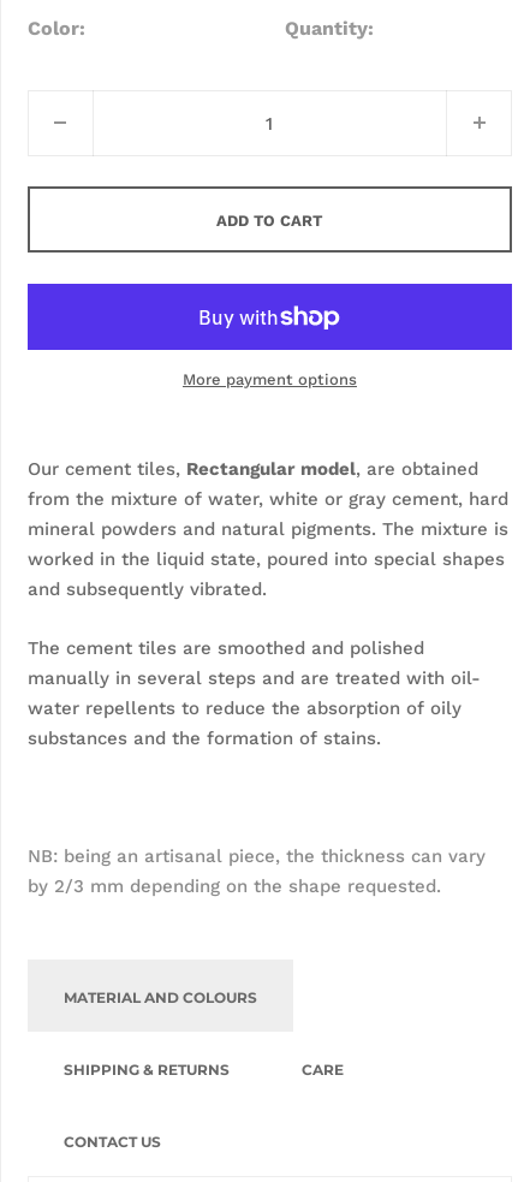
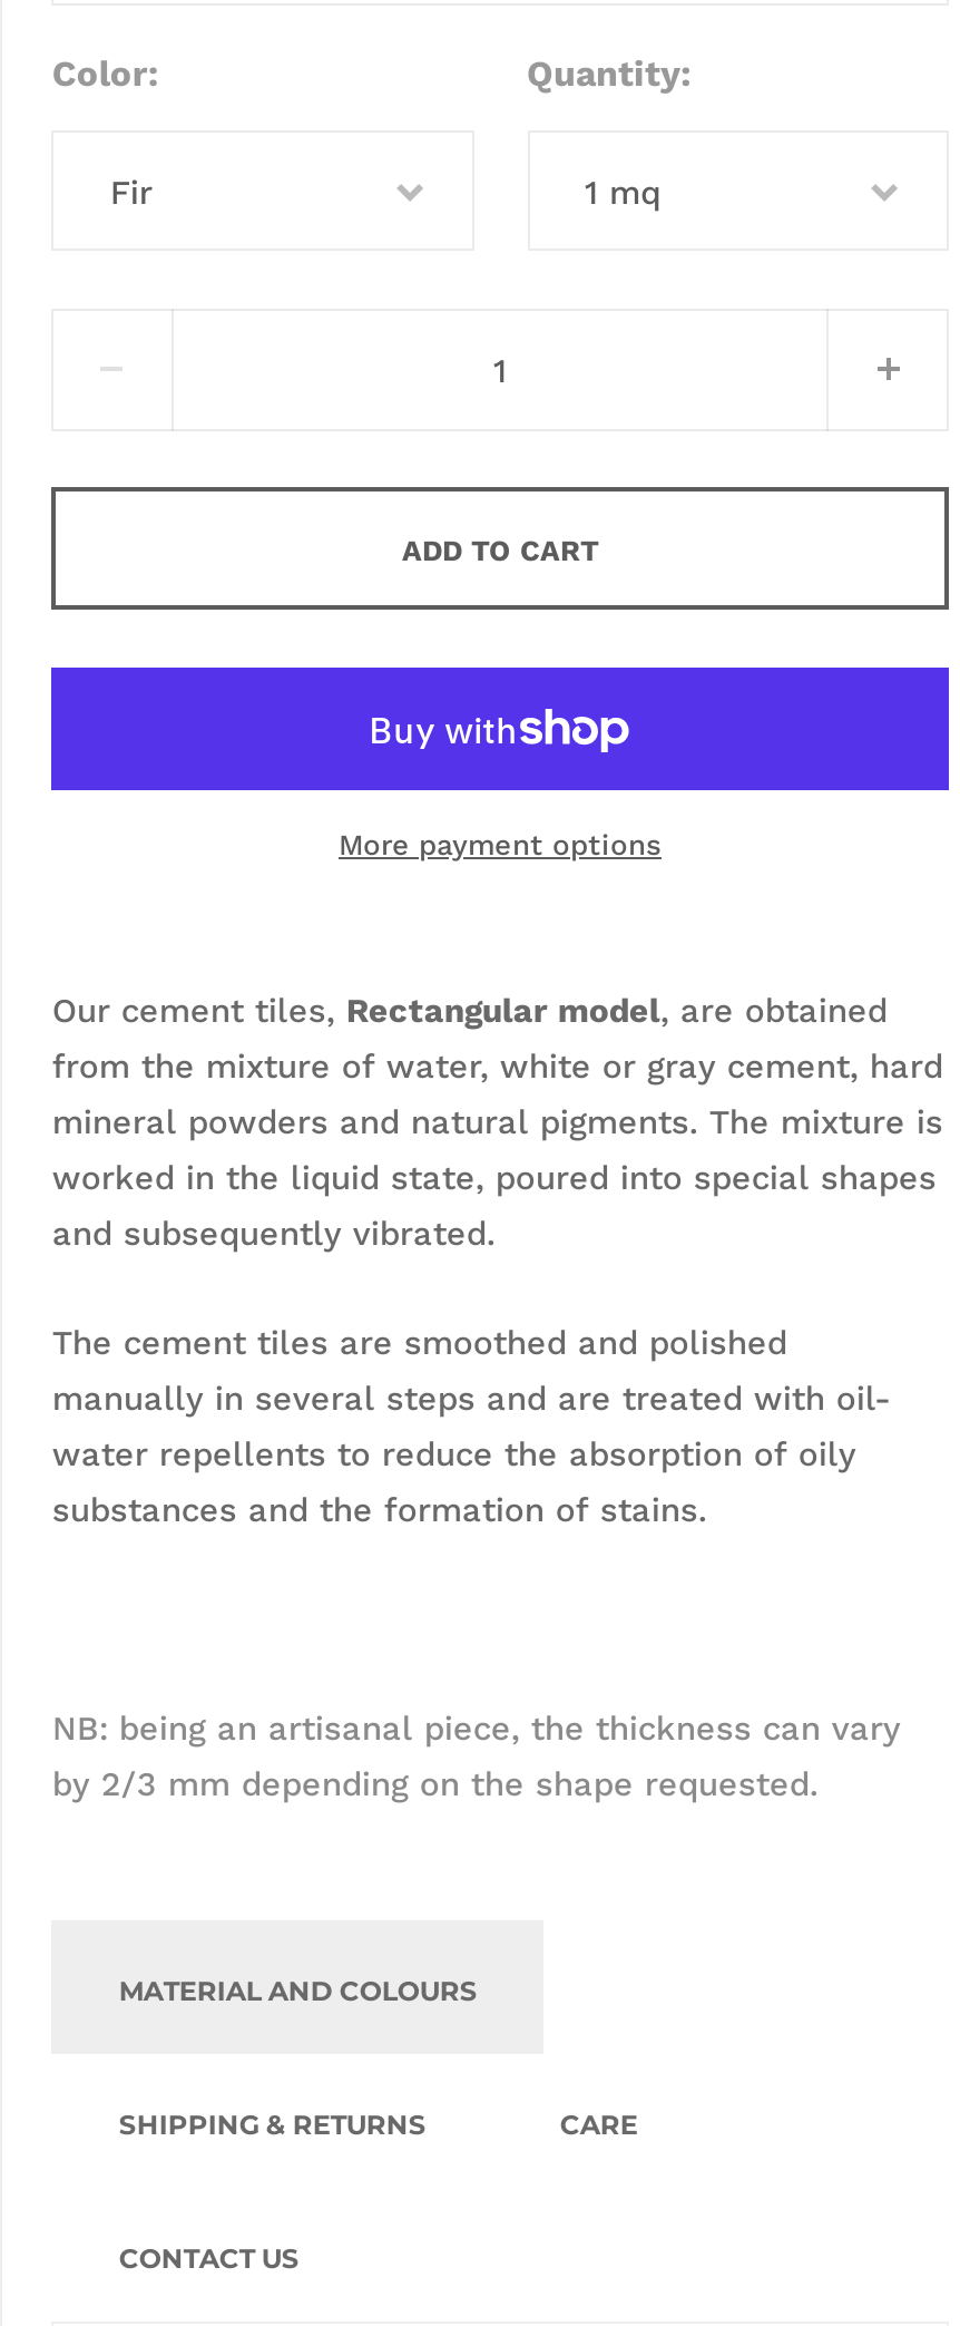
none -> [110,173,152,213] Fir
none -> [585,173,660,213] 1 mq

